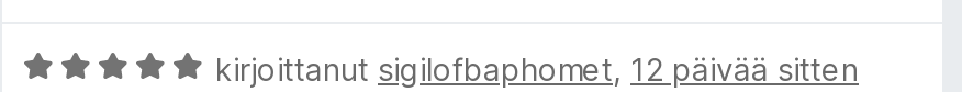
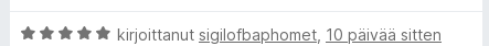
[215,50,859,88] kirjoittanut sigilofbaphomet, 12 päivää sitten -> [117,25,442,44] kirjoittanut sigilofbaphomet, 10 päivää sitten

